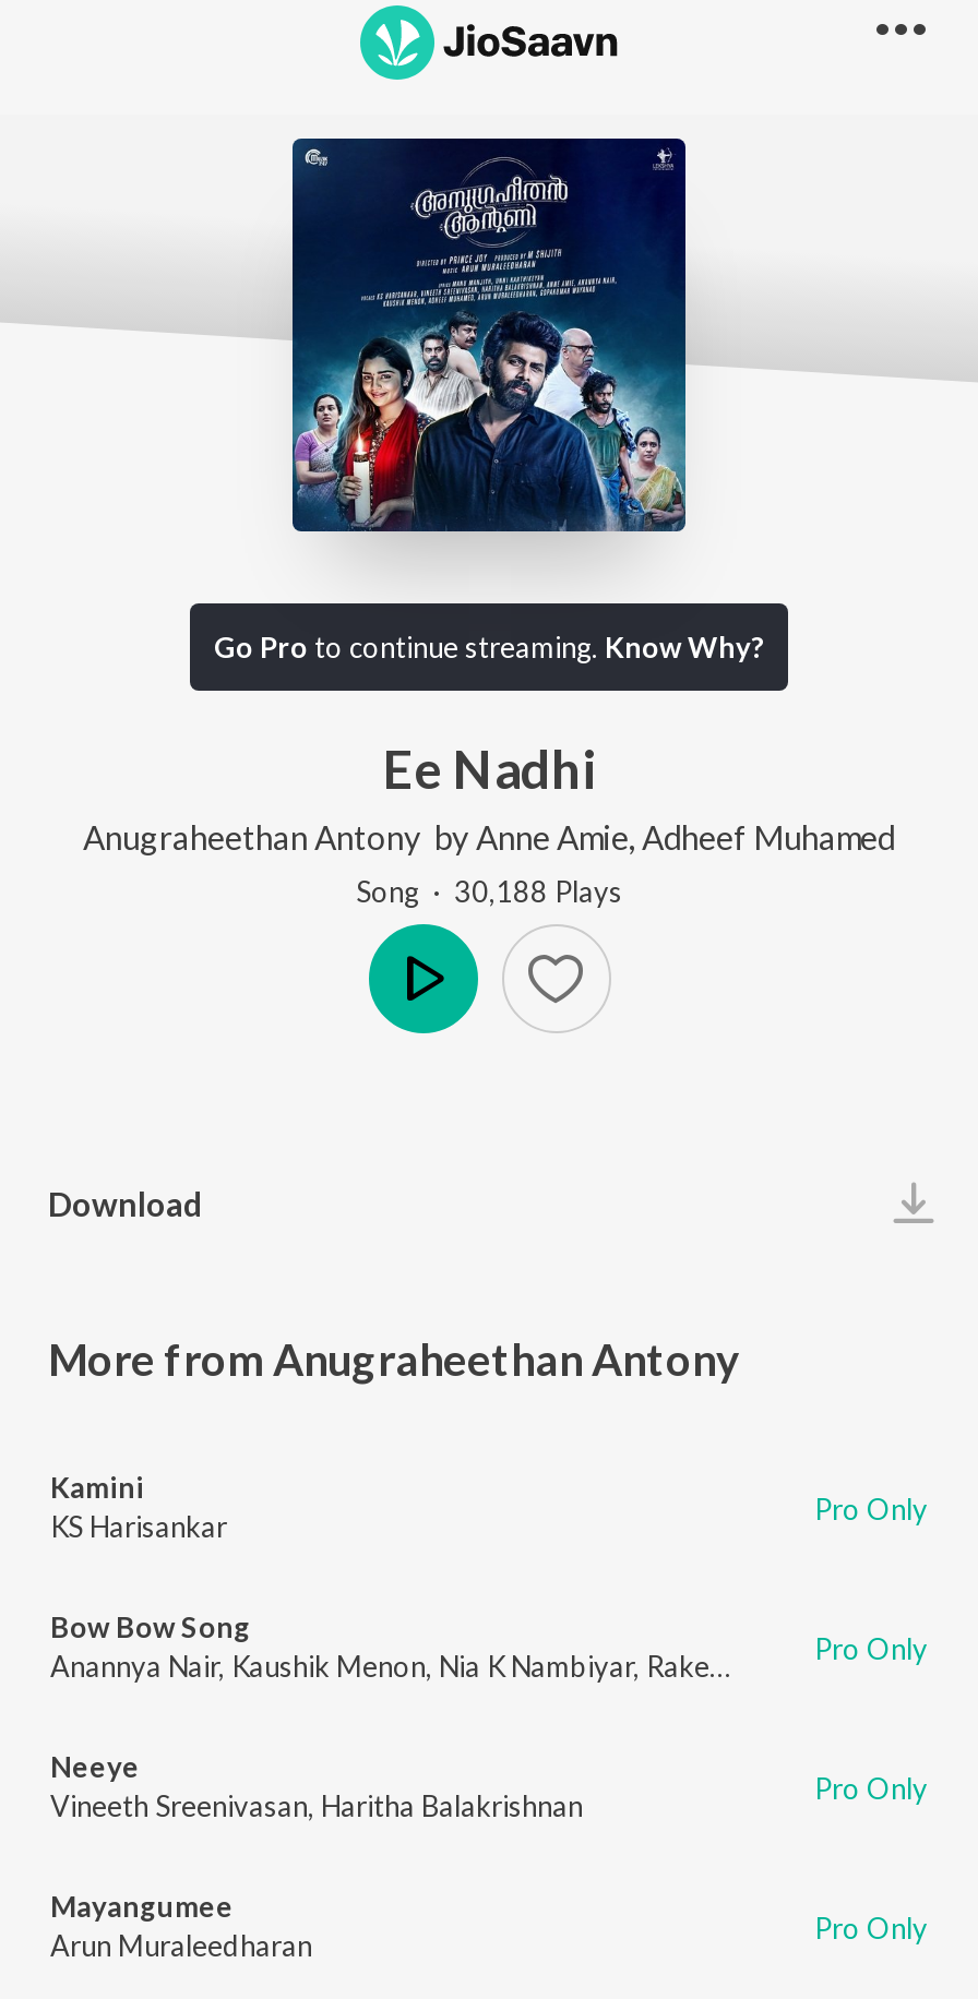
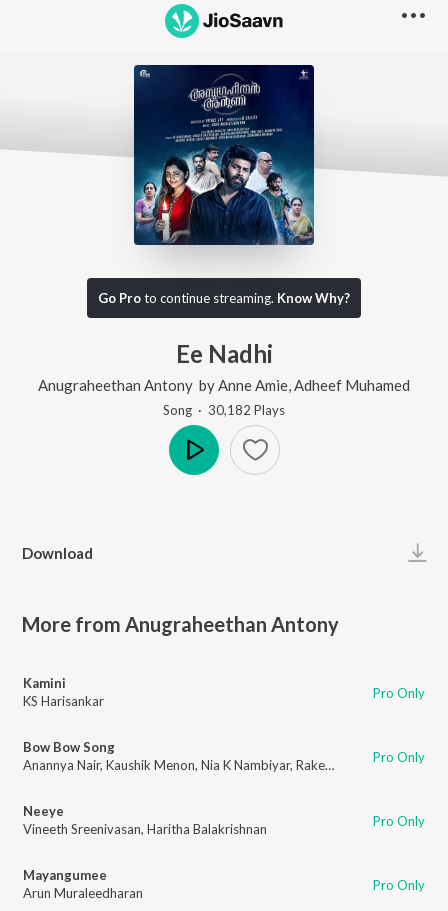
[356,874,622,909] Song · 30,188 Plays -> [163,402,285,418] Song · 30,182 Plays

